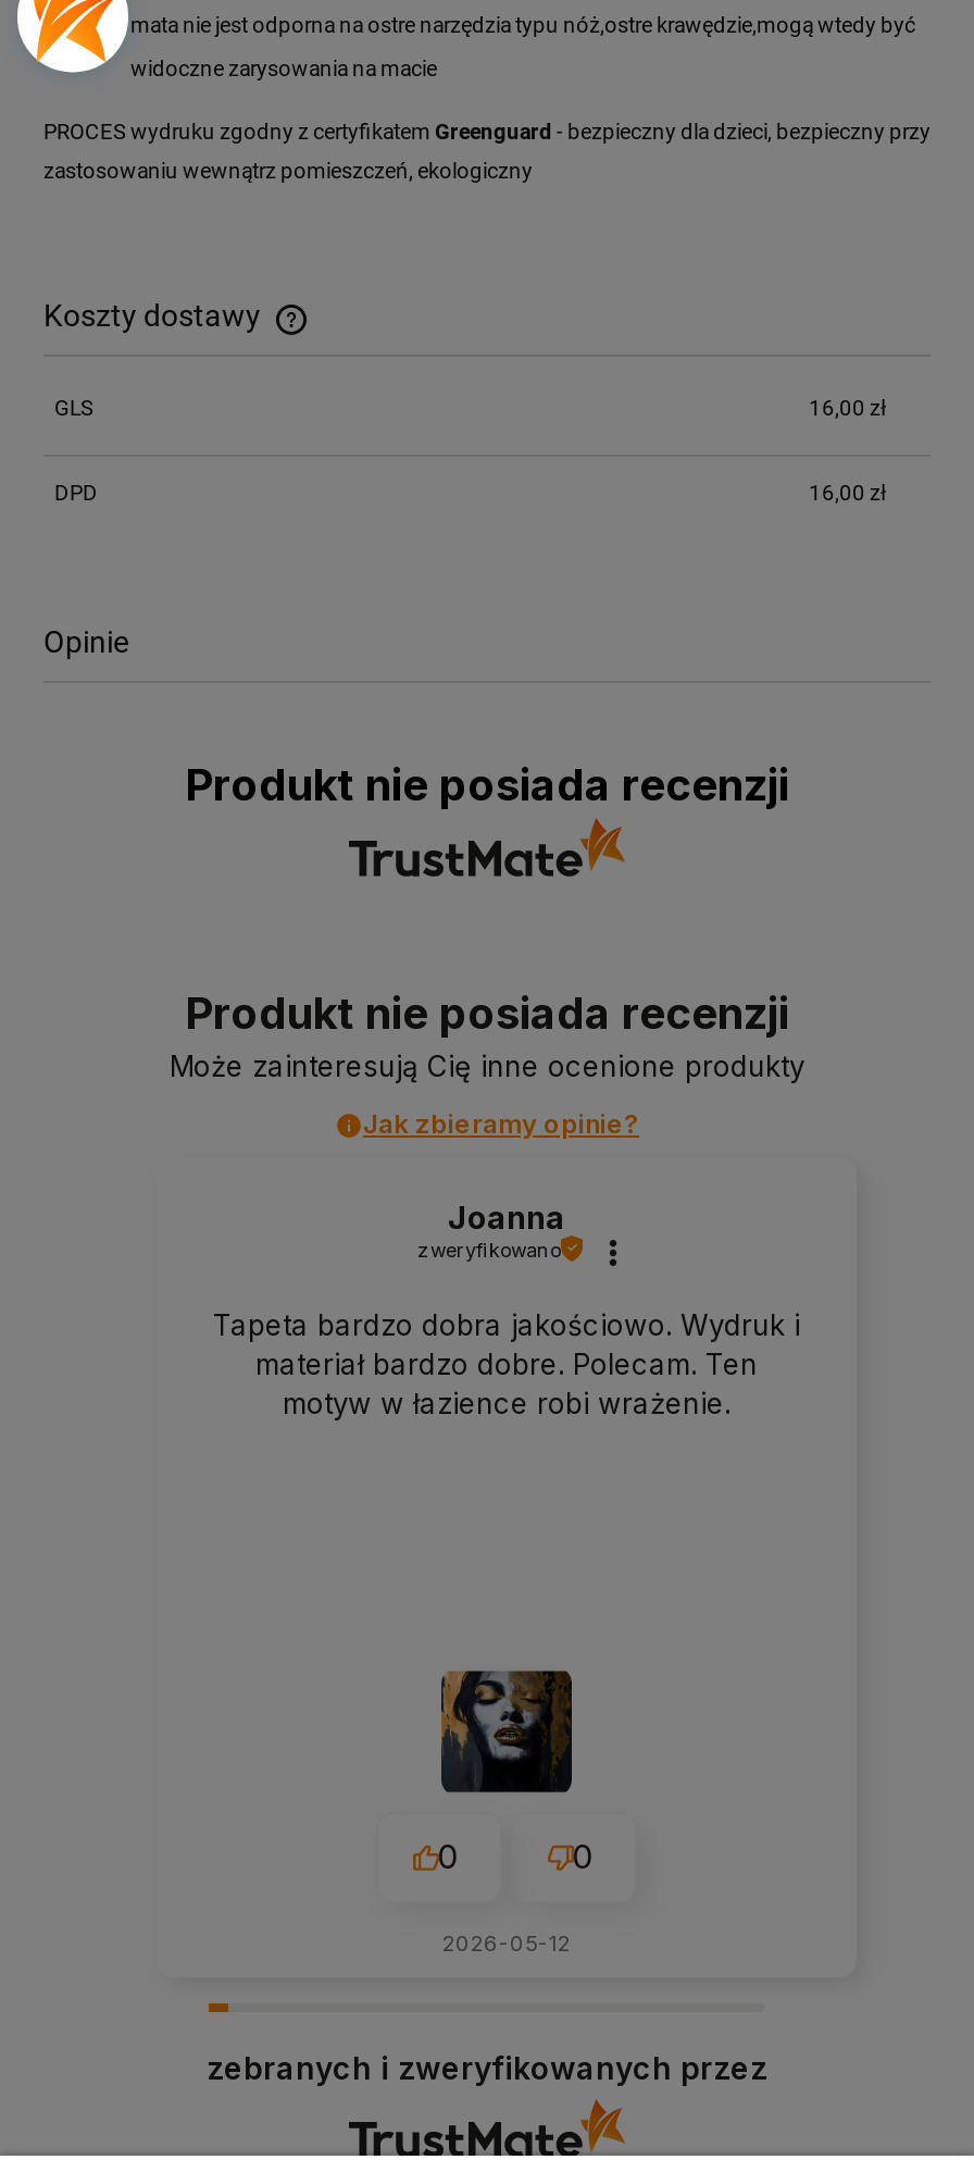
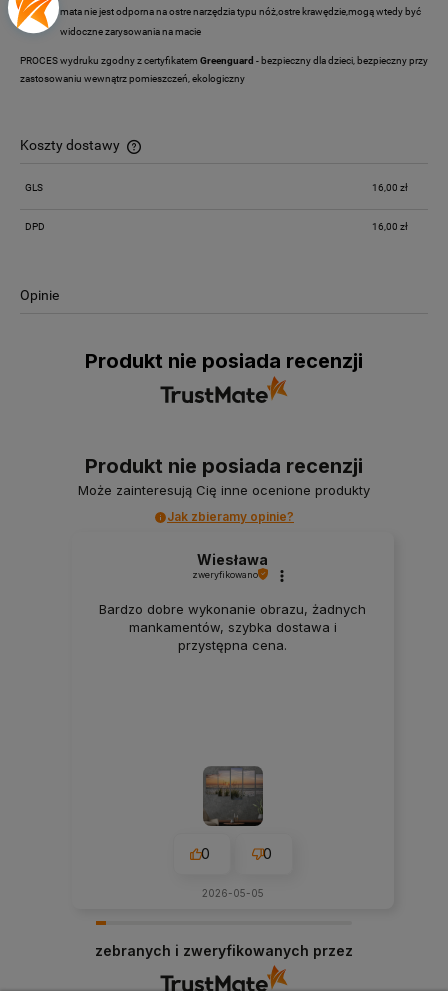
[448,1198,565,1235] Joanna -> [197,551,268,568] Wiesława
[213,1306,800,1420] Tapeta bardzo dobra jakościowo. Wydruk i | materiał bardzo dobre. Polecam. Ten | motyw w łazience robi wrażenie. -> [99,601,366,653] Bardzo dobre wykonanie obrazu, żadnych | mankamentów, szybka dostawa i | przystępna cena.
[441,1668,572,1797] [image] -> [203,766,263,827] [image]
[442,1929,571,1955] 2026-05-12 -> [202,887,264,899] 2026-05-05

